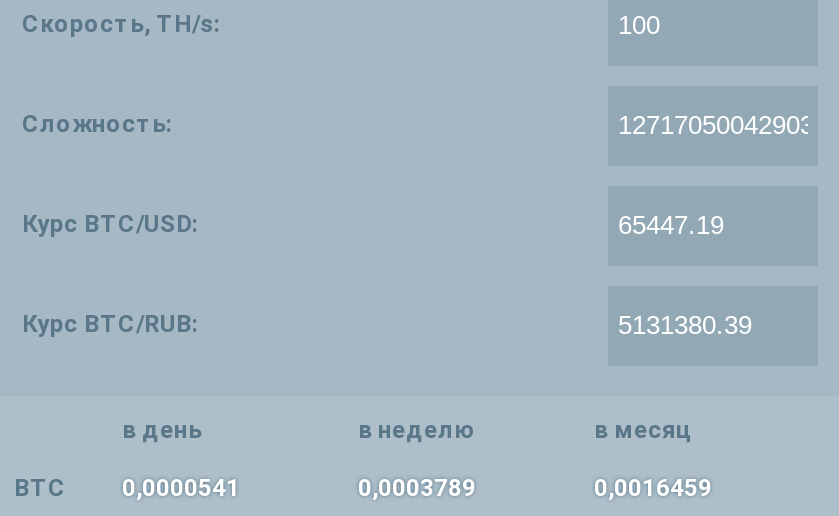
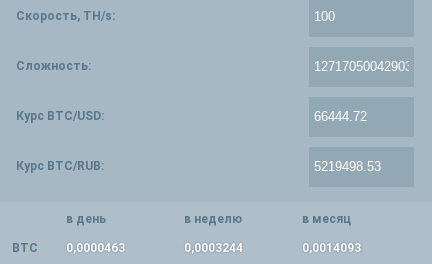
[14,475,240,503] BTC 0,0000541 -> [12,241,125,255] BTC 0,0000463
[358,475,476,503] 0,0003789 -> [184,241,243,255] 0,0003244
[594,475,712,503] 0,0016459 -> [302,241,361,255] 0,0014093

